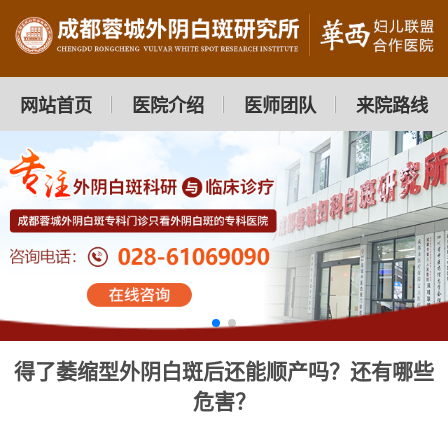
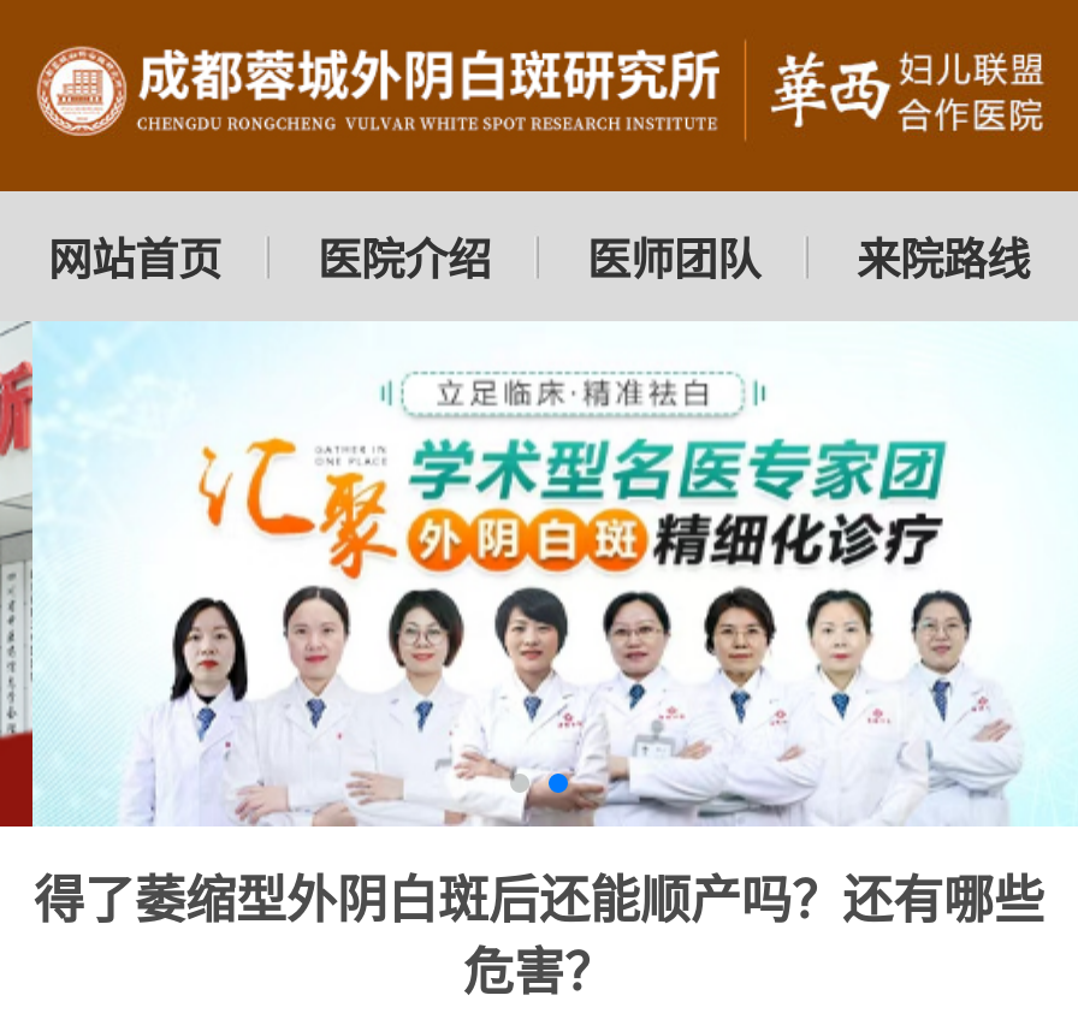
[3,130,445,342] [image] -> [7,321,1071,827] [image]

